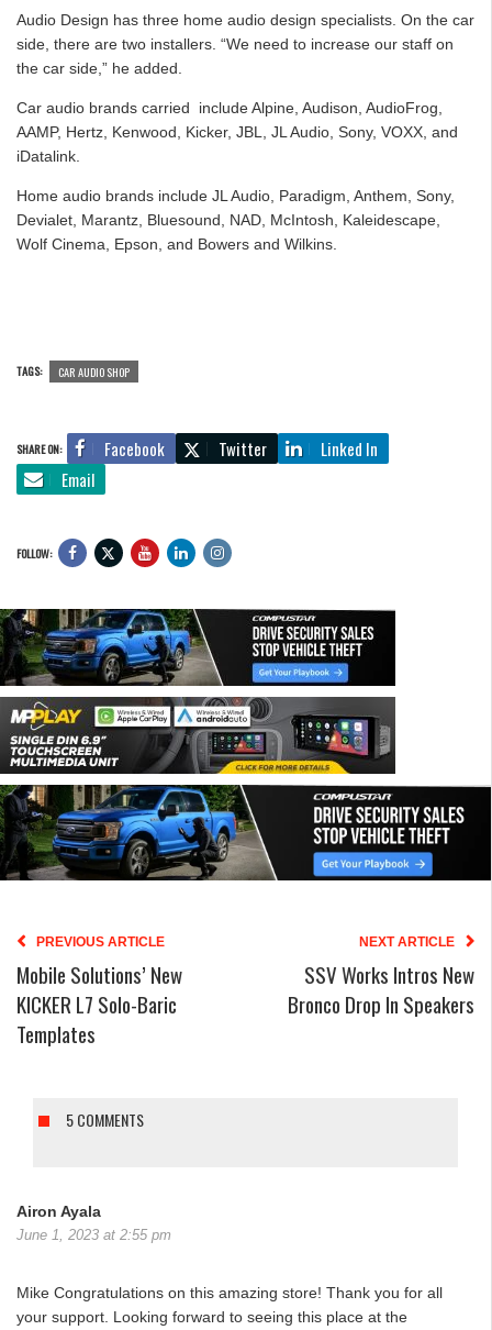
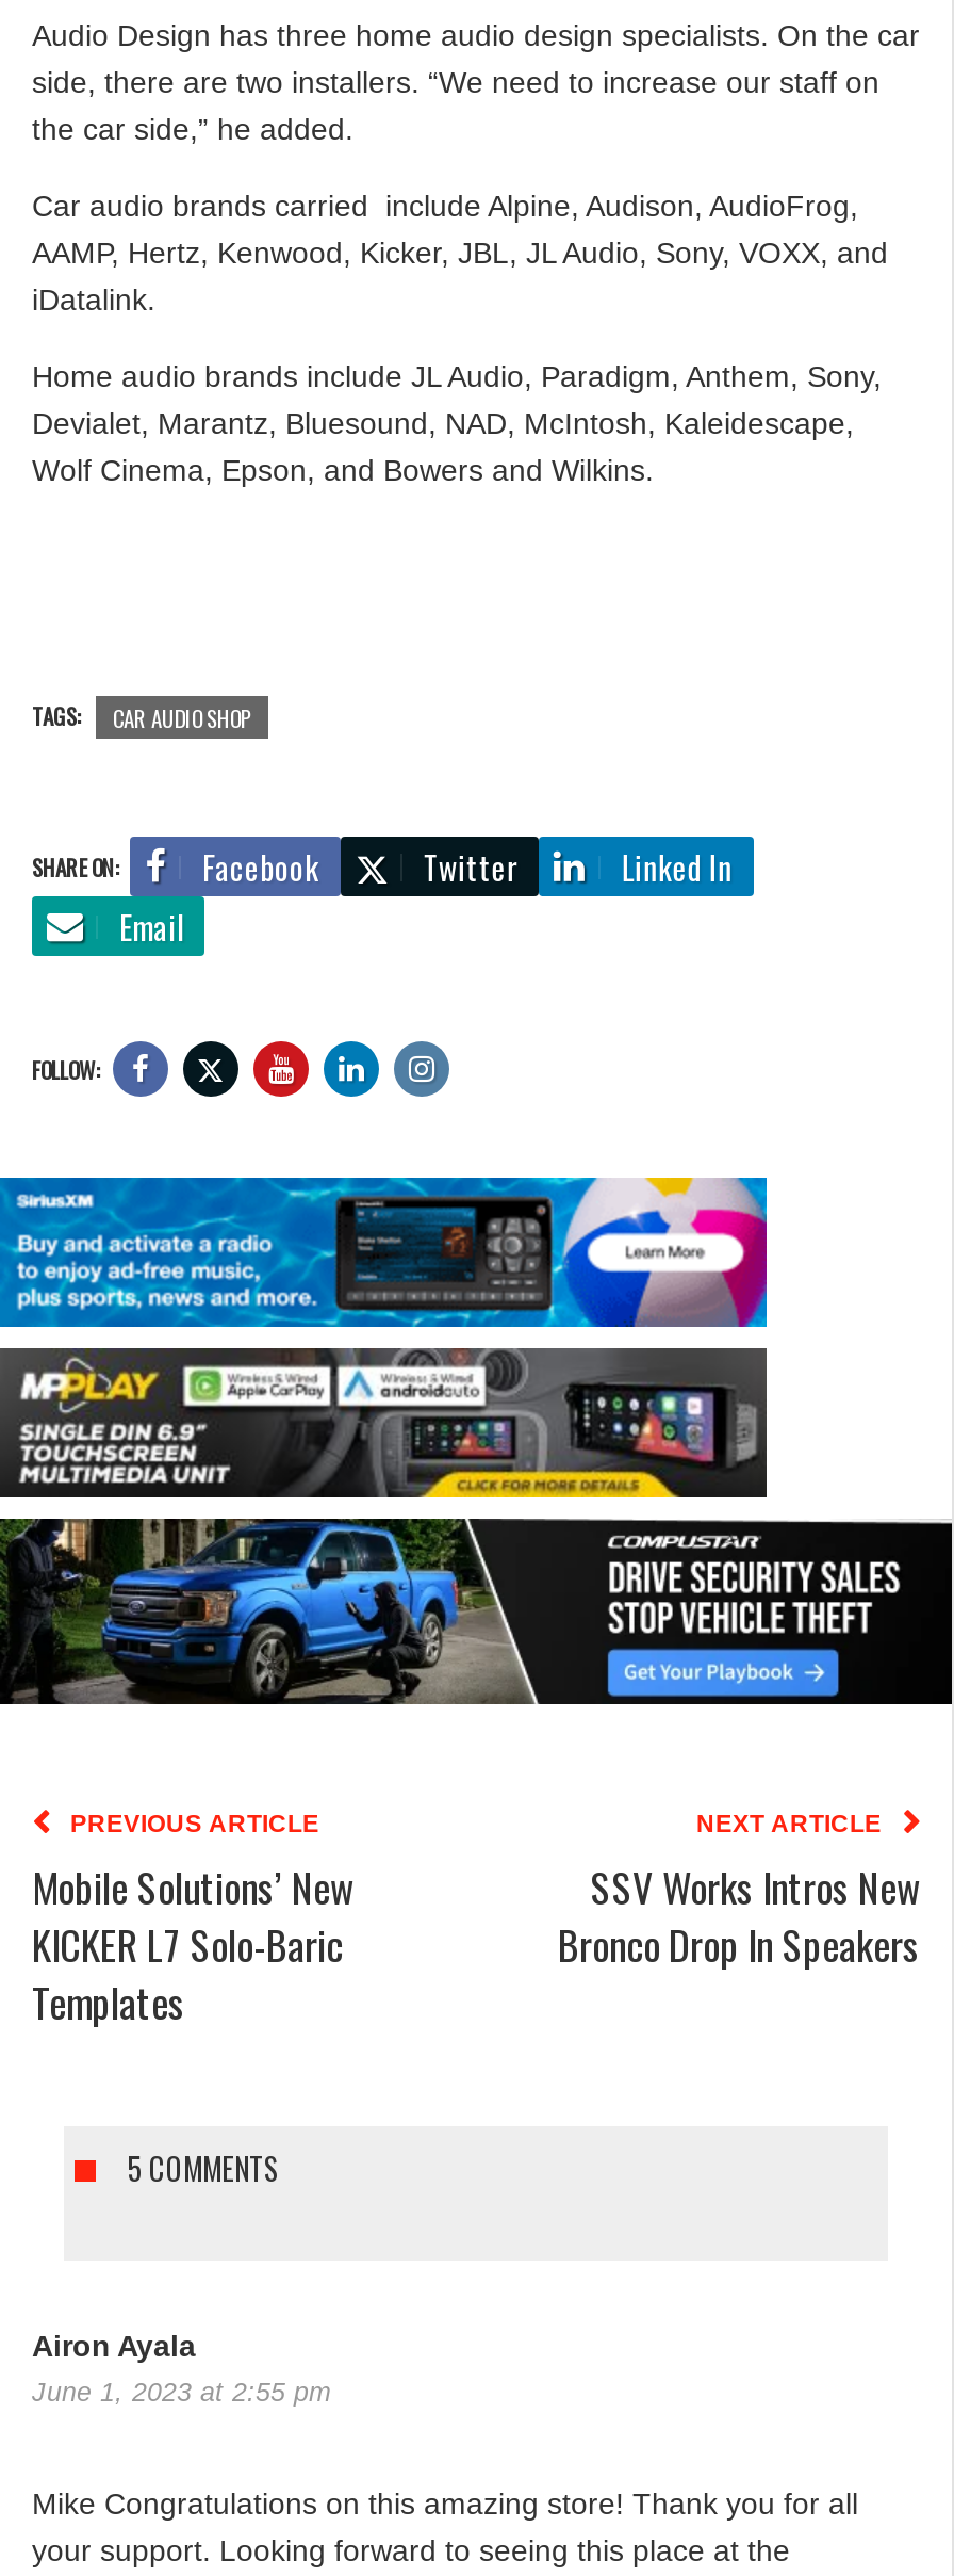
[3,608,396,687] [image] -> [6,1176,769,1329] [image]

